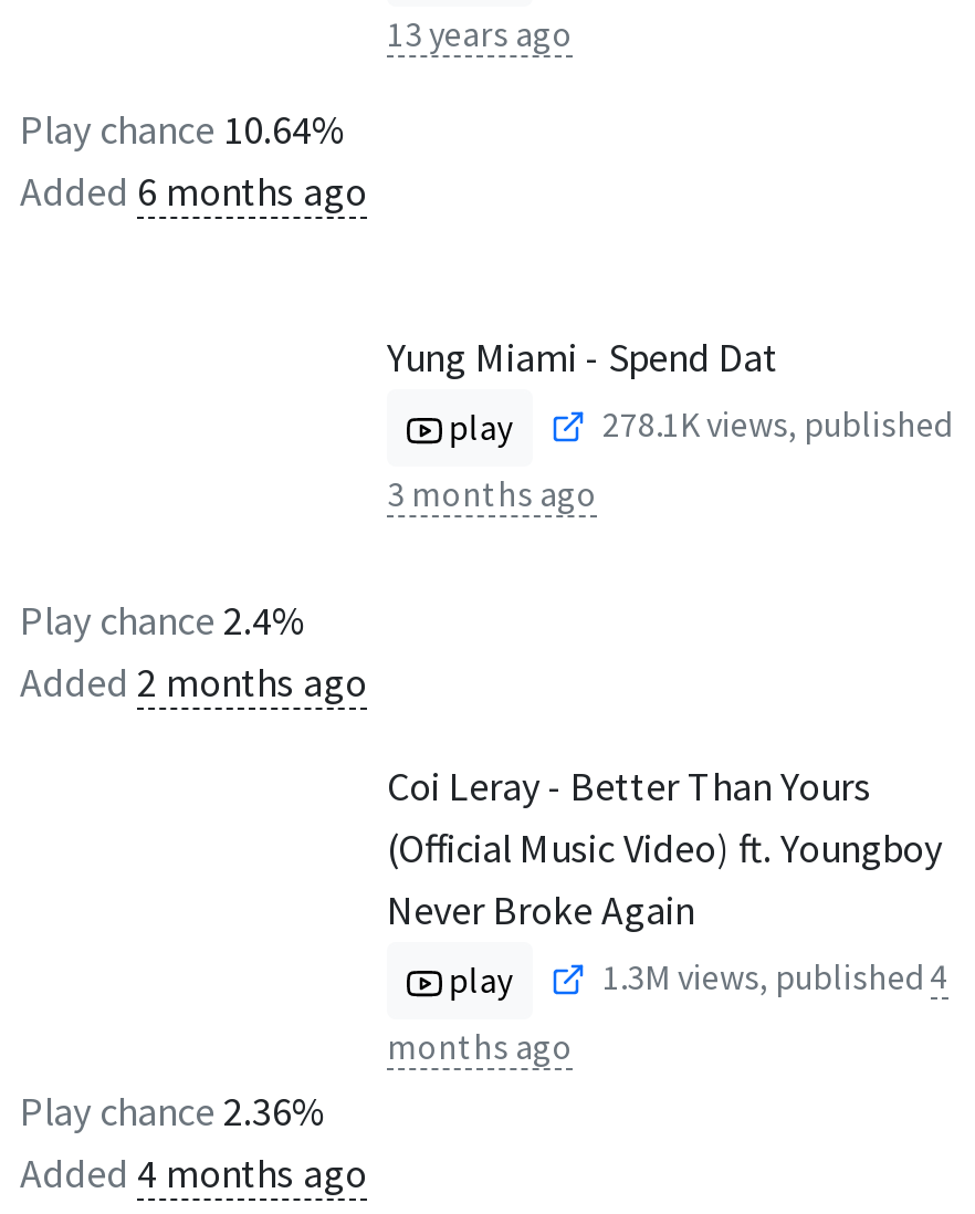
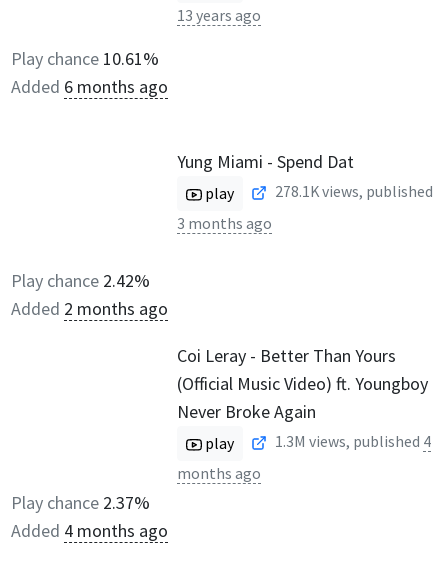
[20,103,347,154] Play chance 10.64% -> [11,47,159,70] Play chance 10.61%
[20,594,307,645] Play chance 2.4% -> [11,269,150,292] Play chance 2.42%
[20,1085,327,1136] Play chance 2.36% -> [11,491,150,514] Play chance 2.37%

